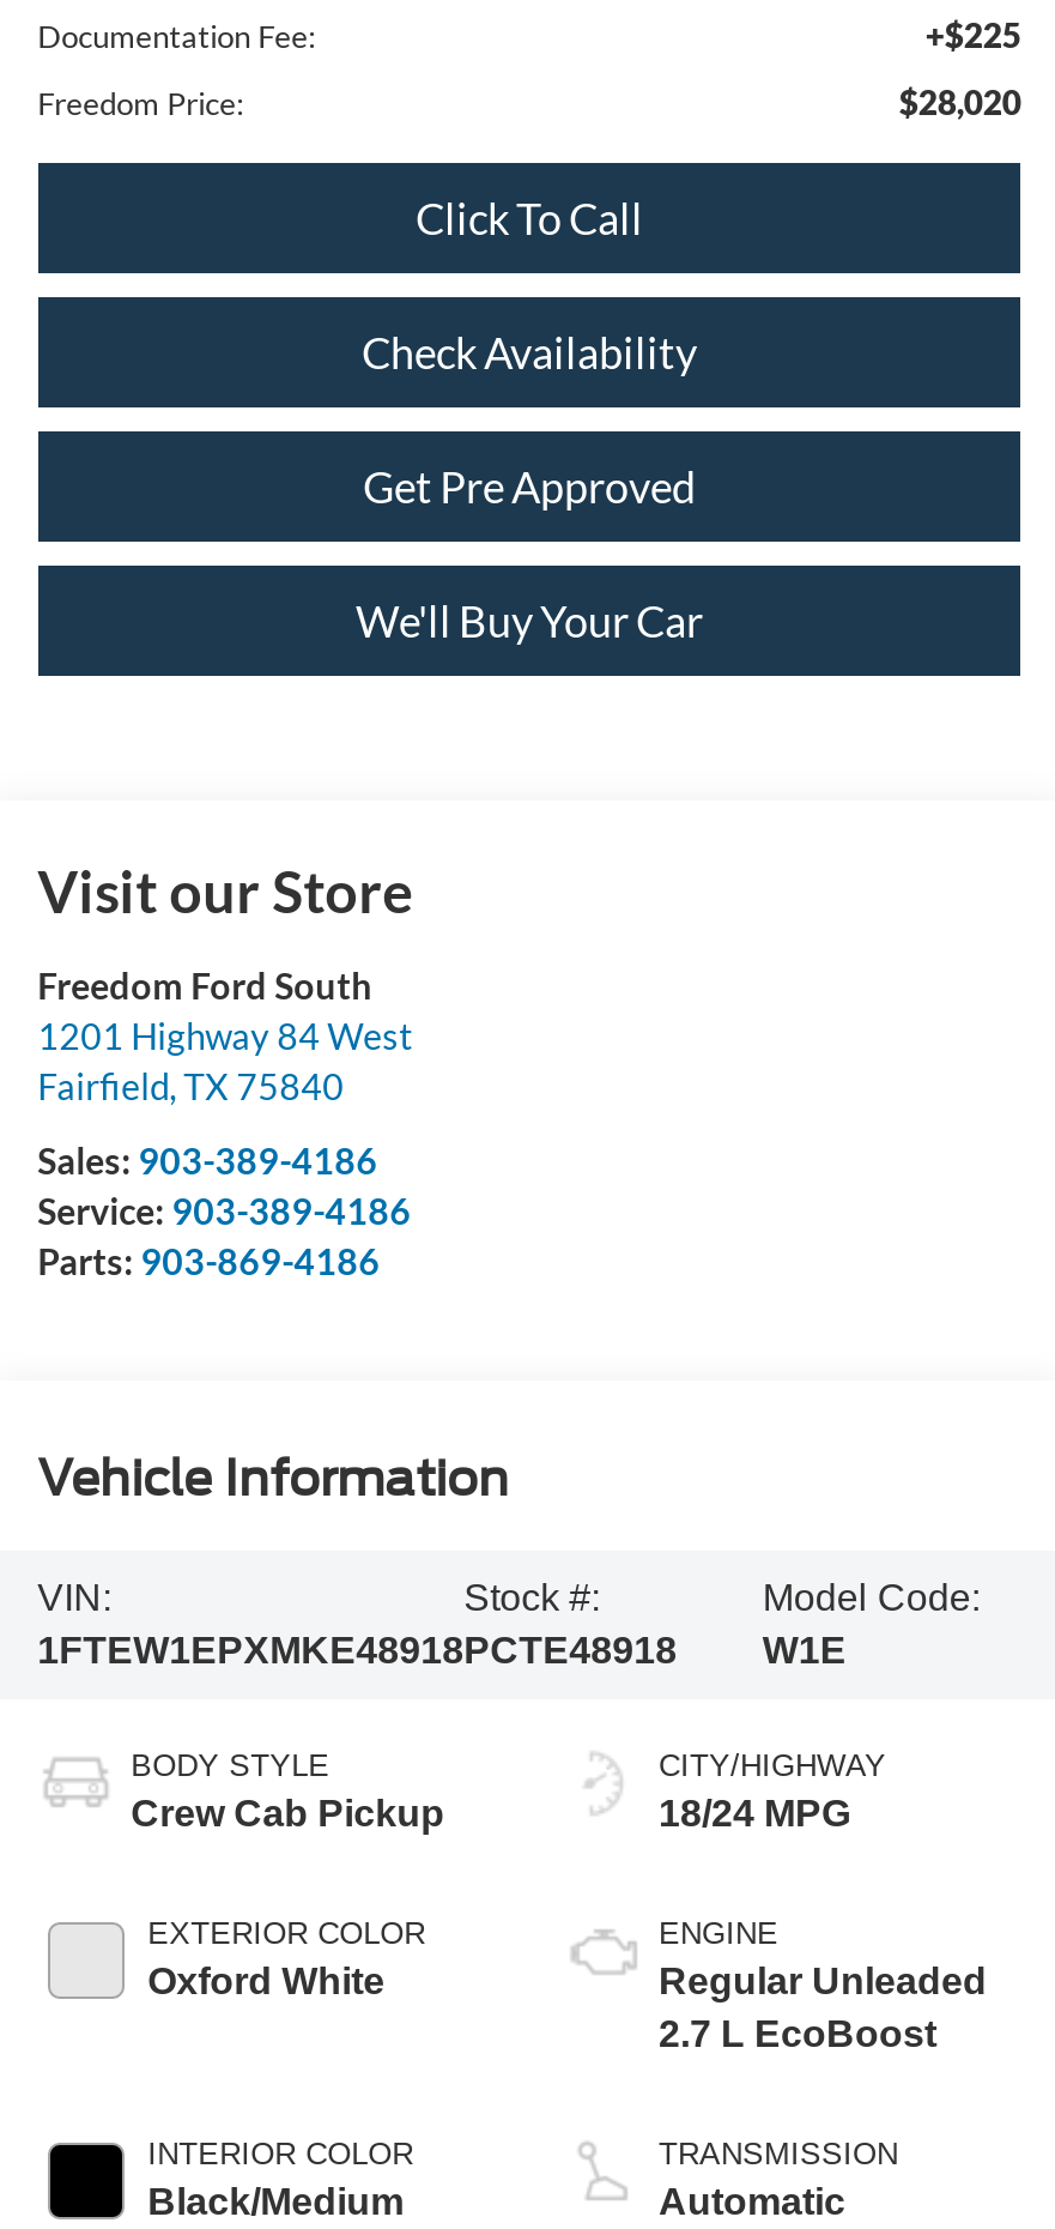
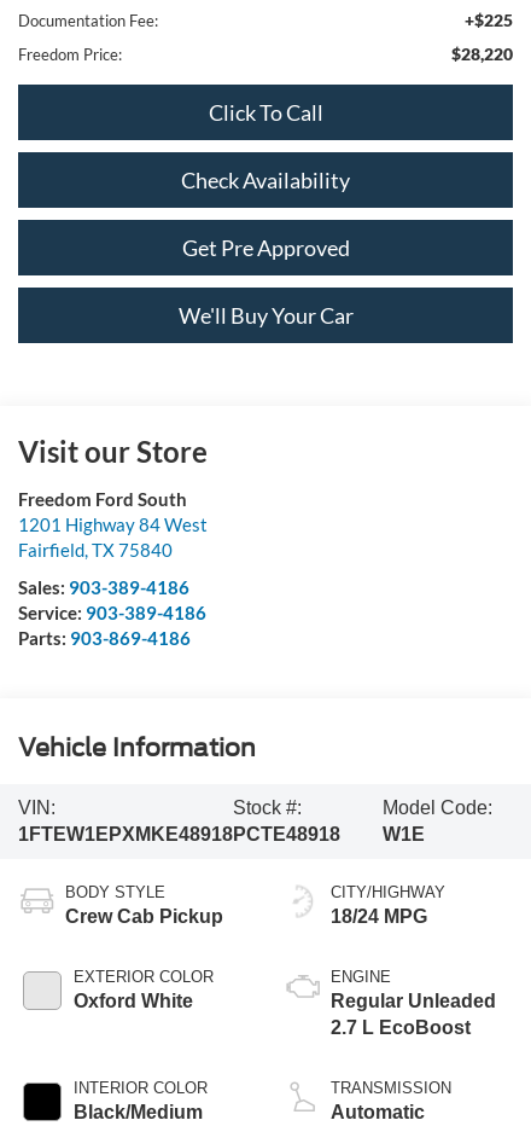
[899,81,1021,122] $28,020 -> [452,43,513,64] $28,220

